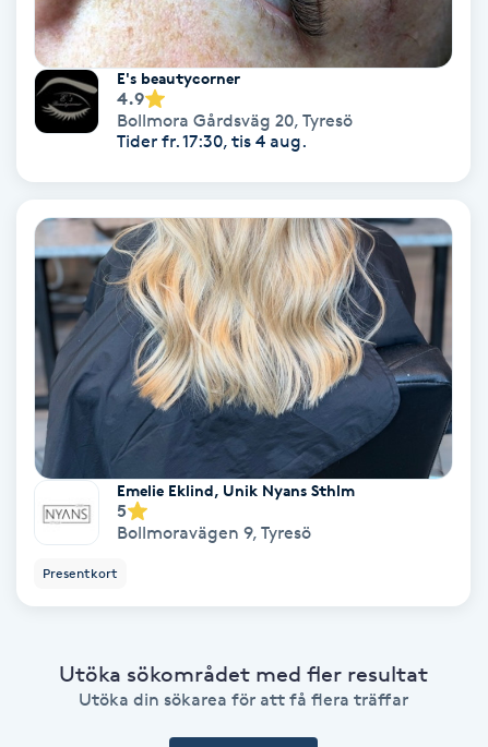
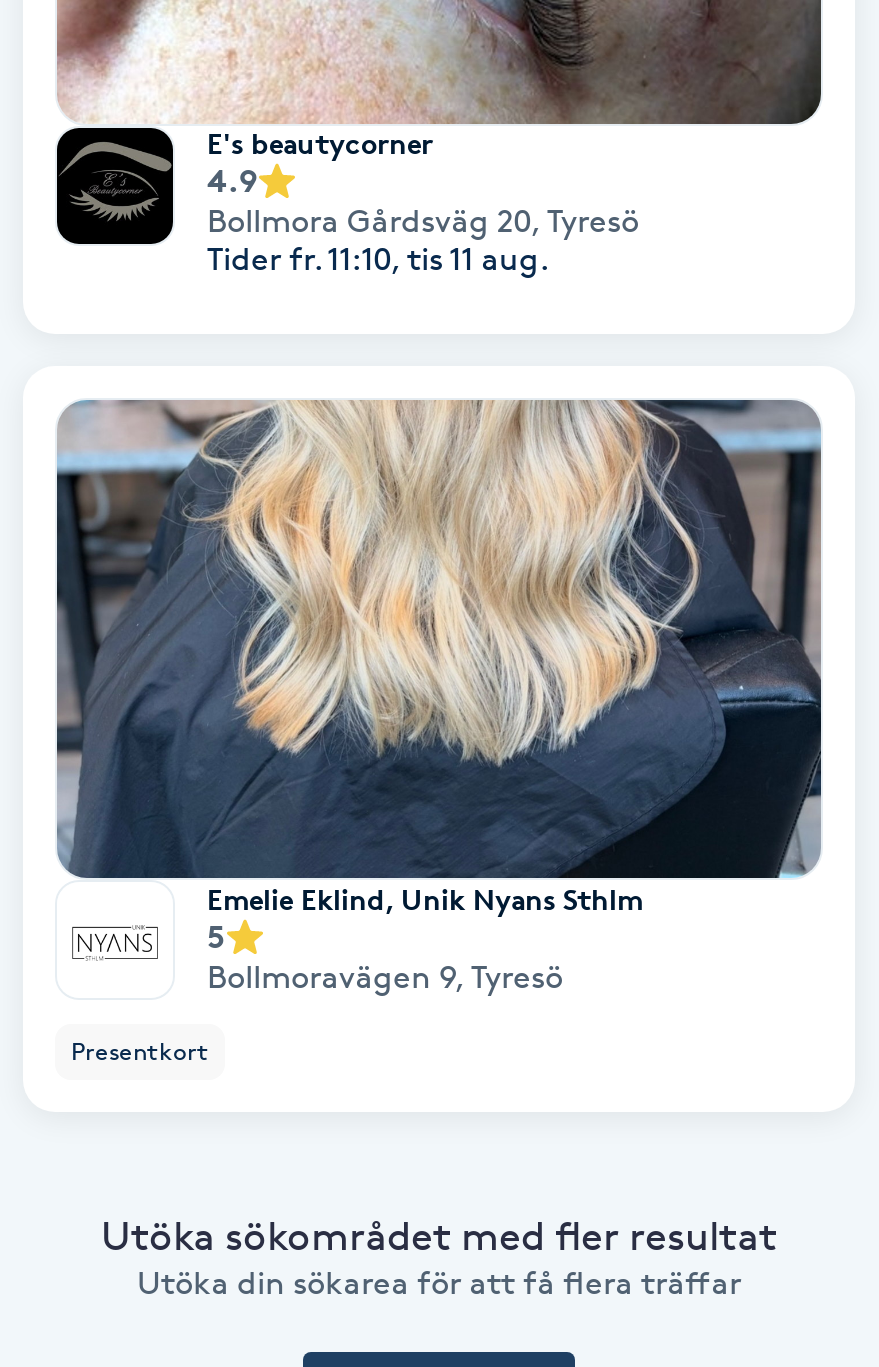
[117,131,307,151] Tider fr. 17:30, tis 4 aug. -> [207,240,549,278] Tider fr. 11:10, tis 11 aug.

